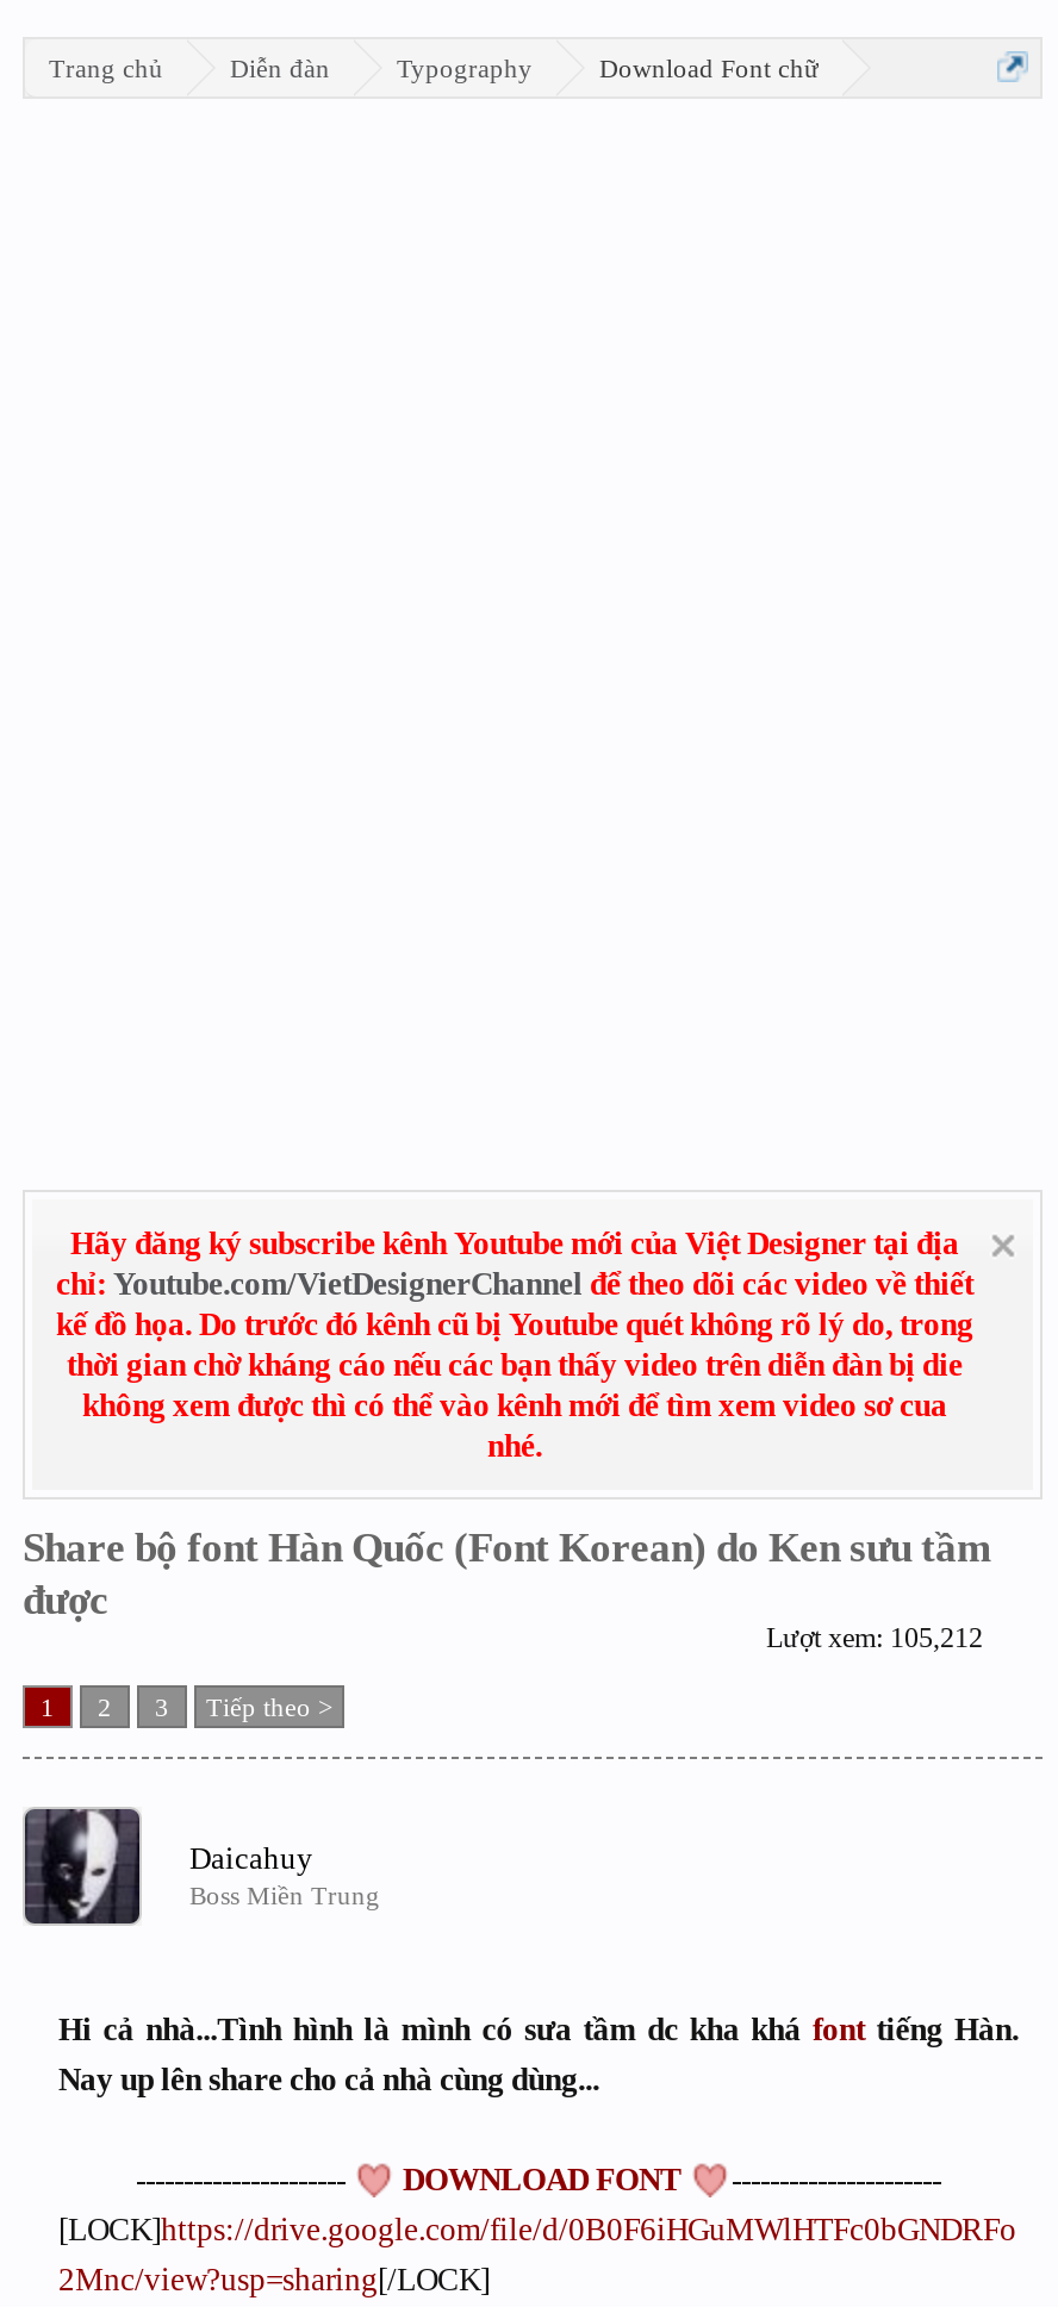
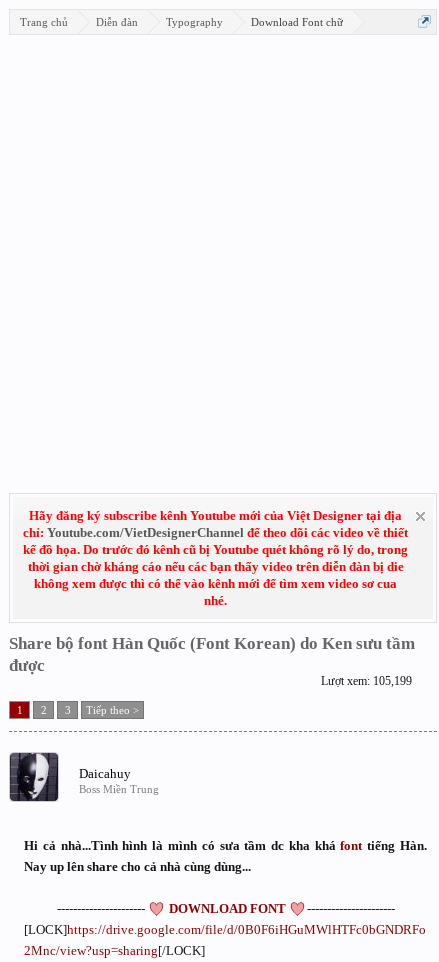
[766,1621,983,1654] Lượt xem: 105,212 -> [321,674,412,688] Lượt xem: 105,199

